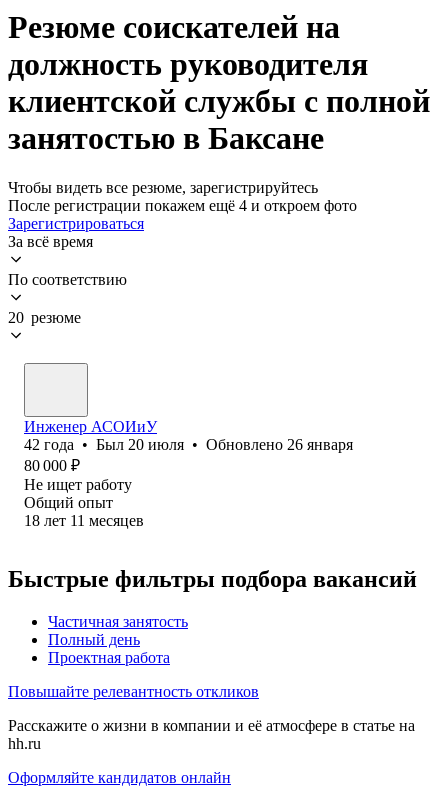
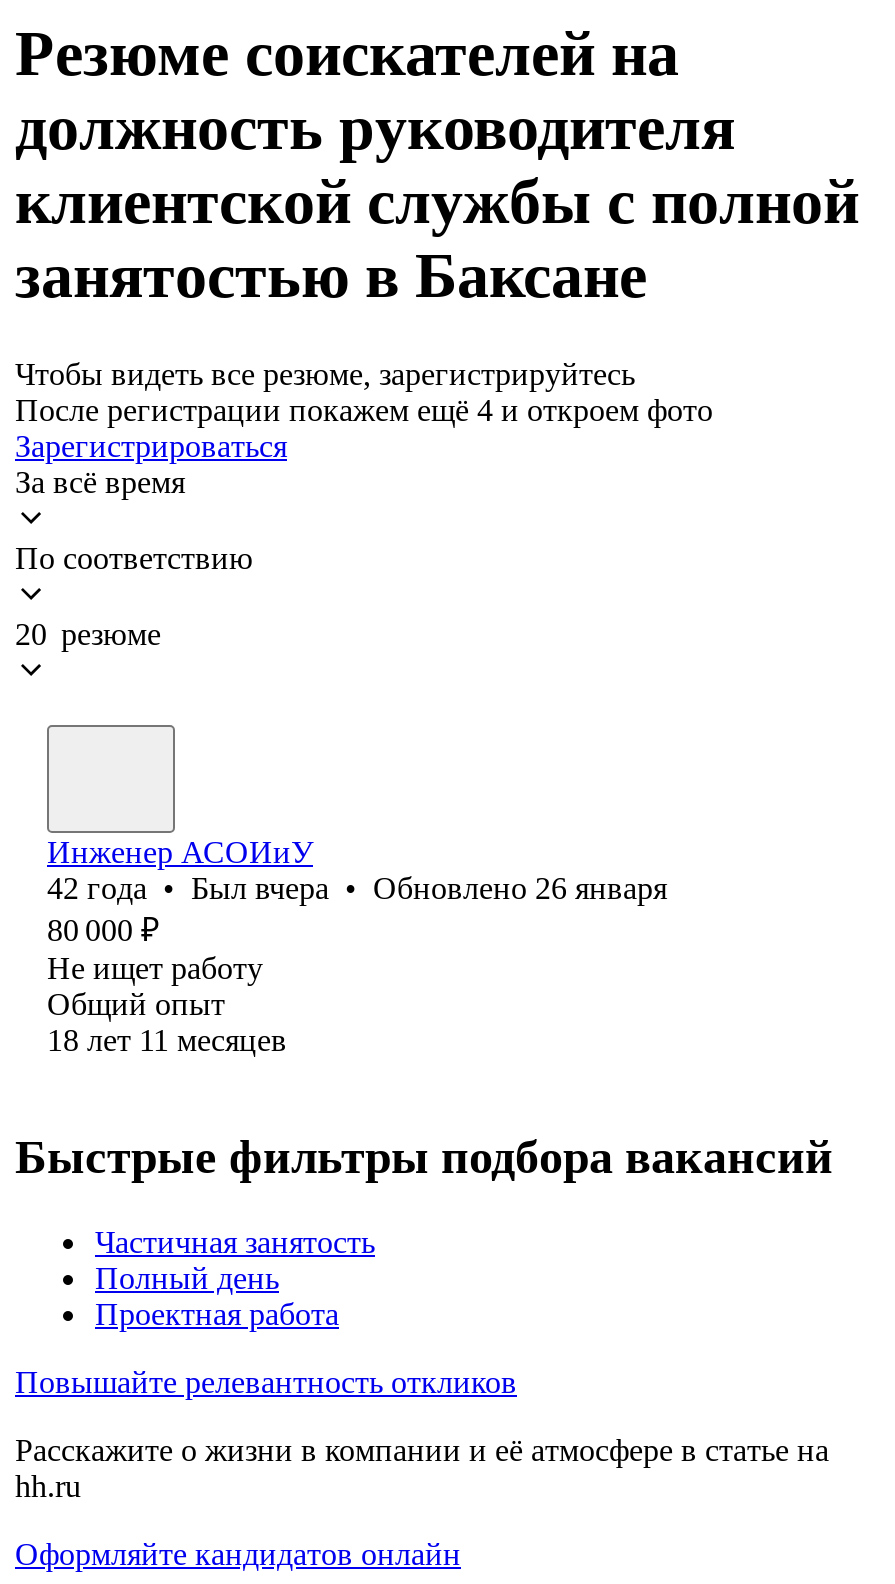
[24,436,353,453] 42 года • Был 20 июля • Обновлено 26 января -> [47,871,667,905] 42 года • Был вчера • Обновлено 26 января

